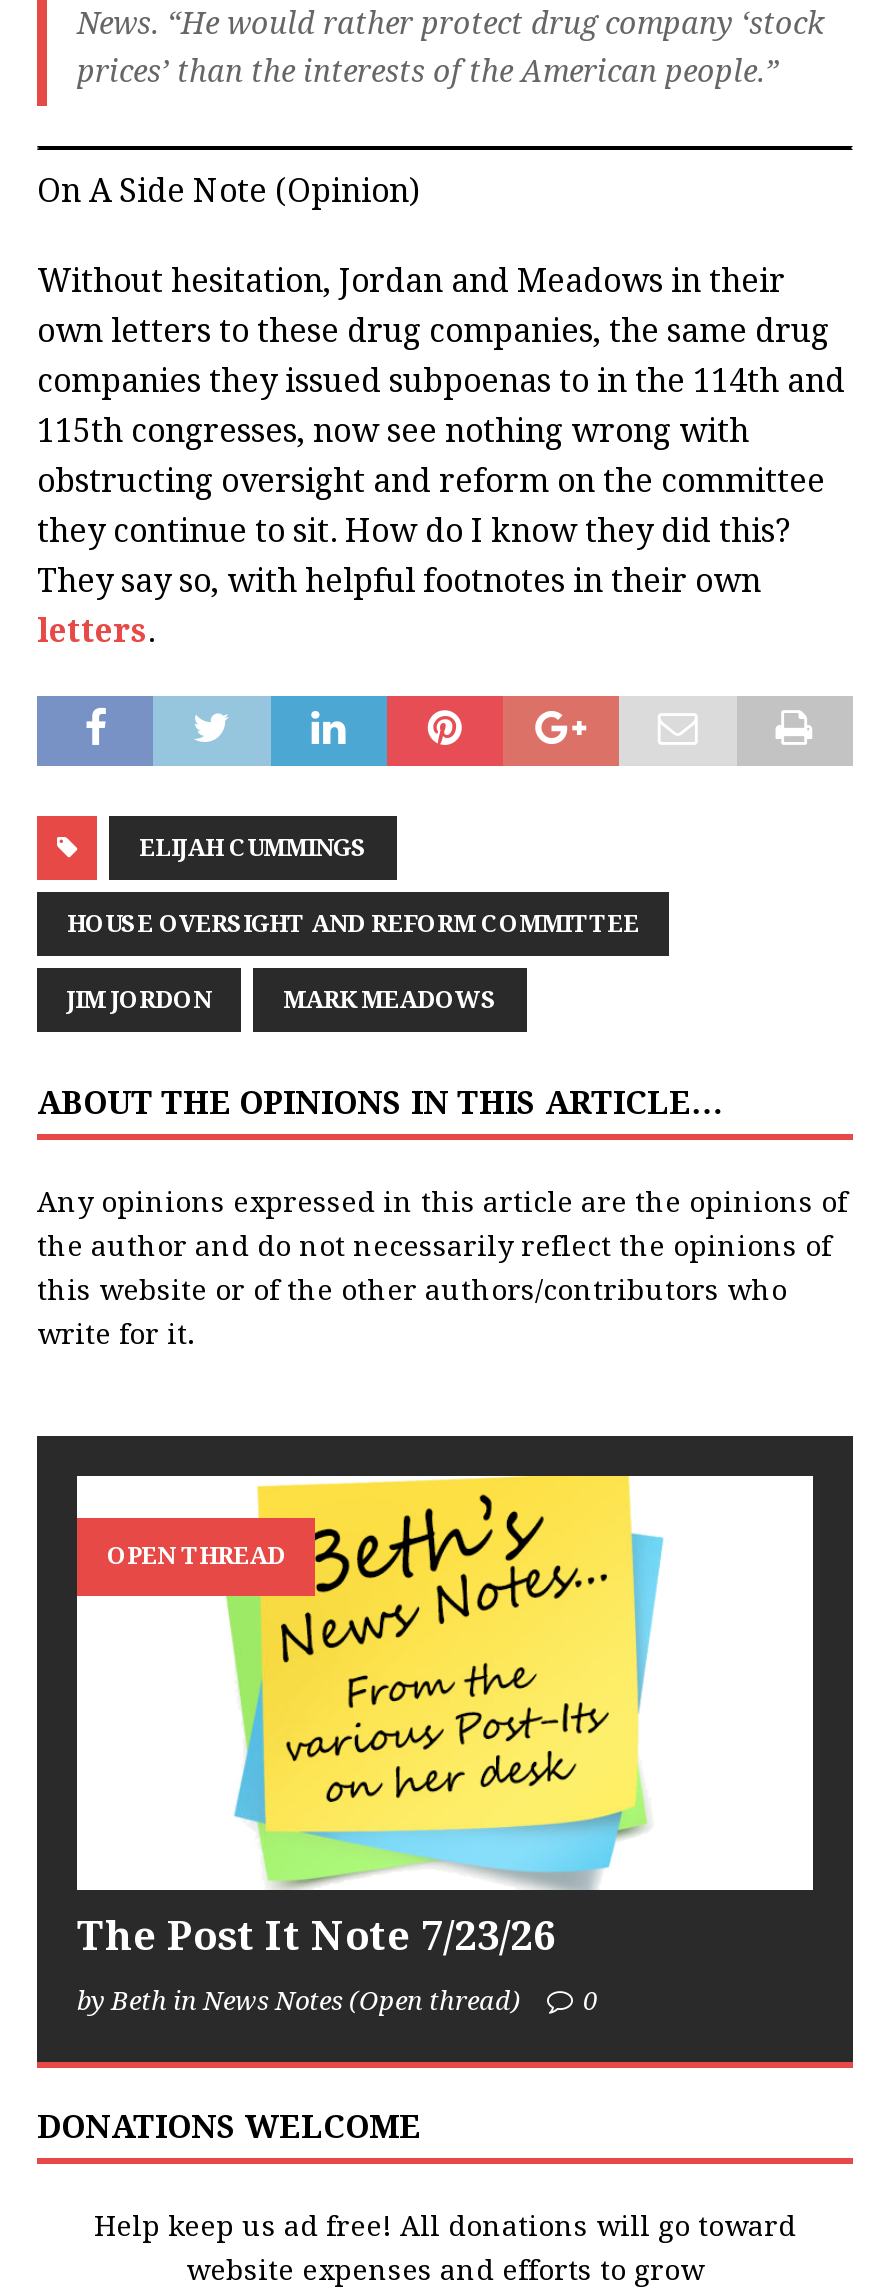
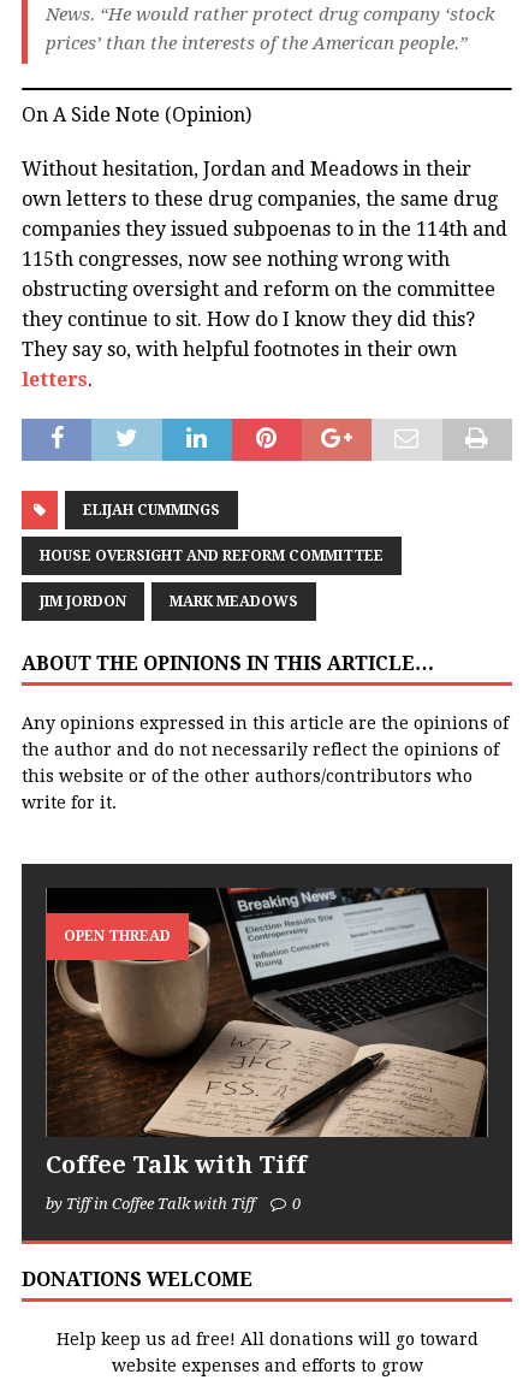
[75,1474,815,1960] [image] | The Post It Note 7/23/26 -> [46,888,488,1179] [image] | Coffee Talk with Tiff
[77,1986,527,2016] by Beth in News Notes (Open thread) -> [46,1195,258,1213] by Tiff in Coffee Talk with Tiff

